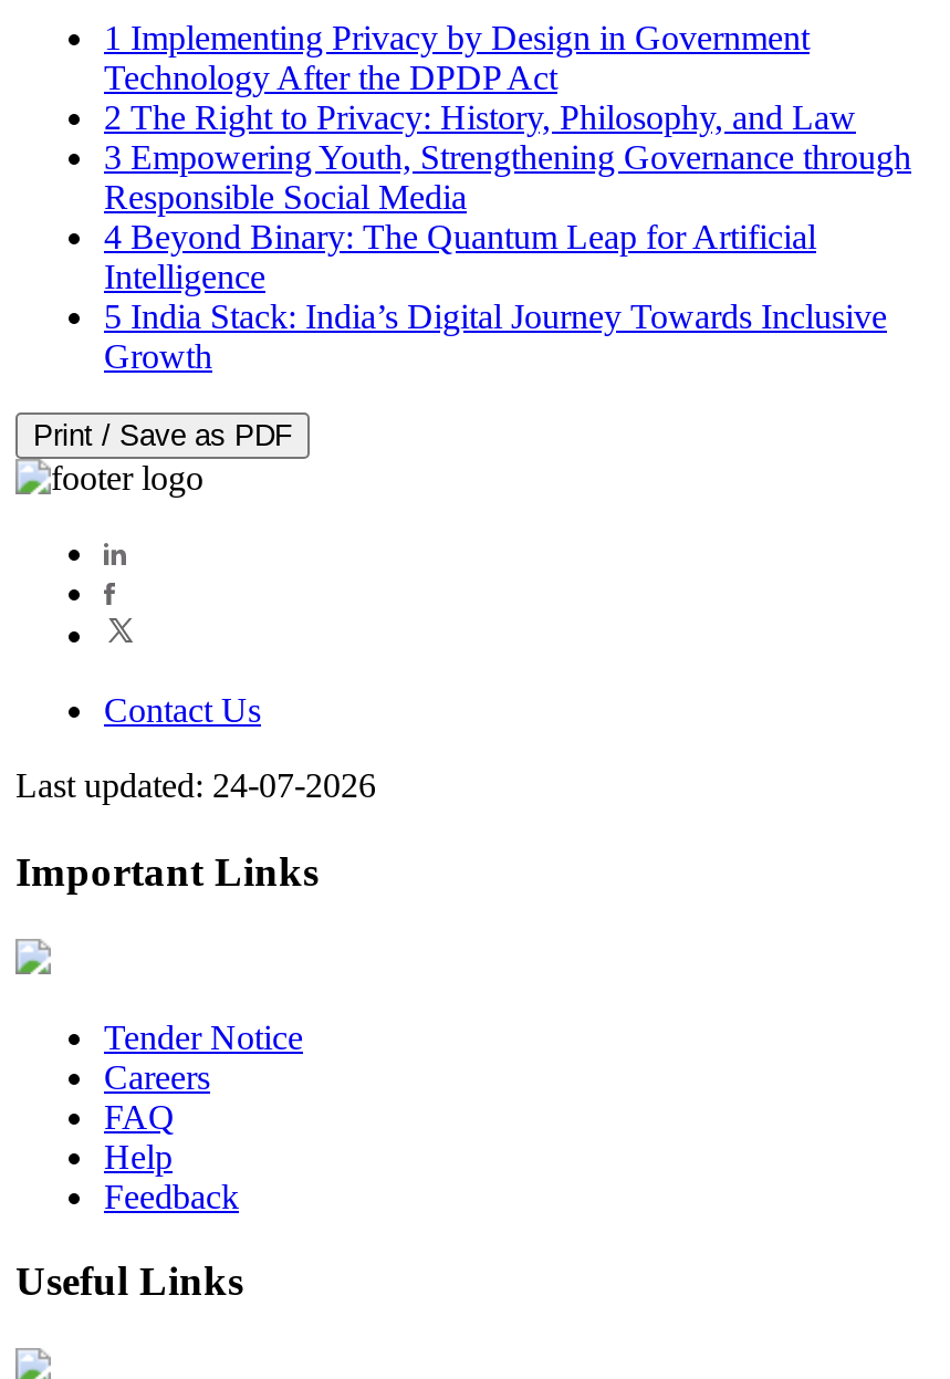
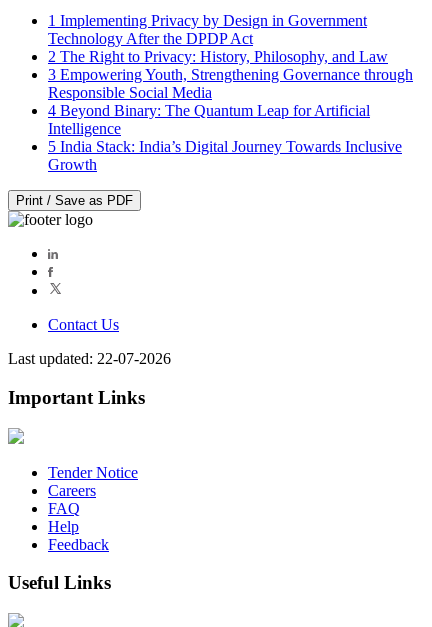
[15,767,376,804] Last updated: 24-07-2026 -> [8,350,171,367] Last updated: 22-07-2026

